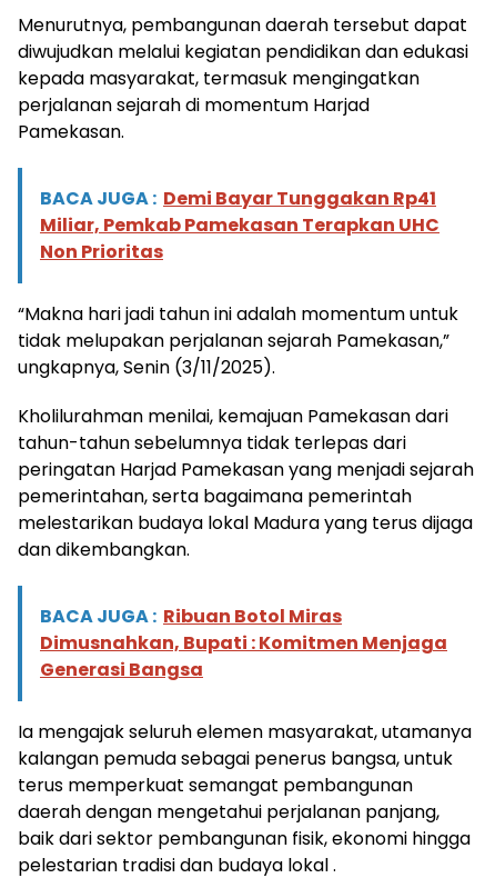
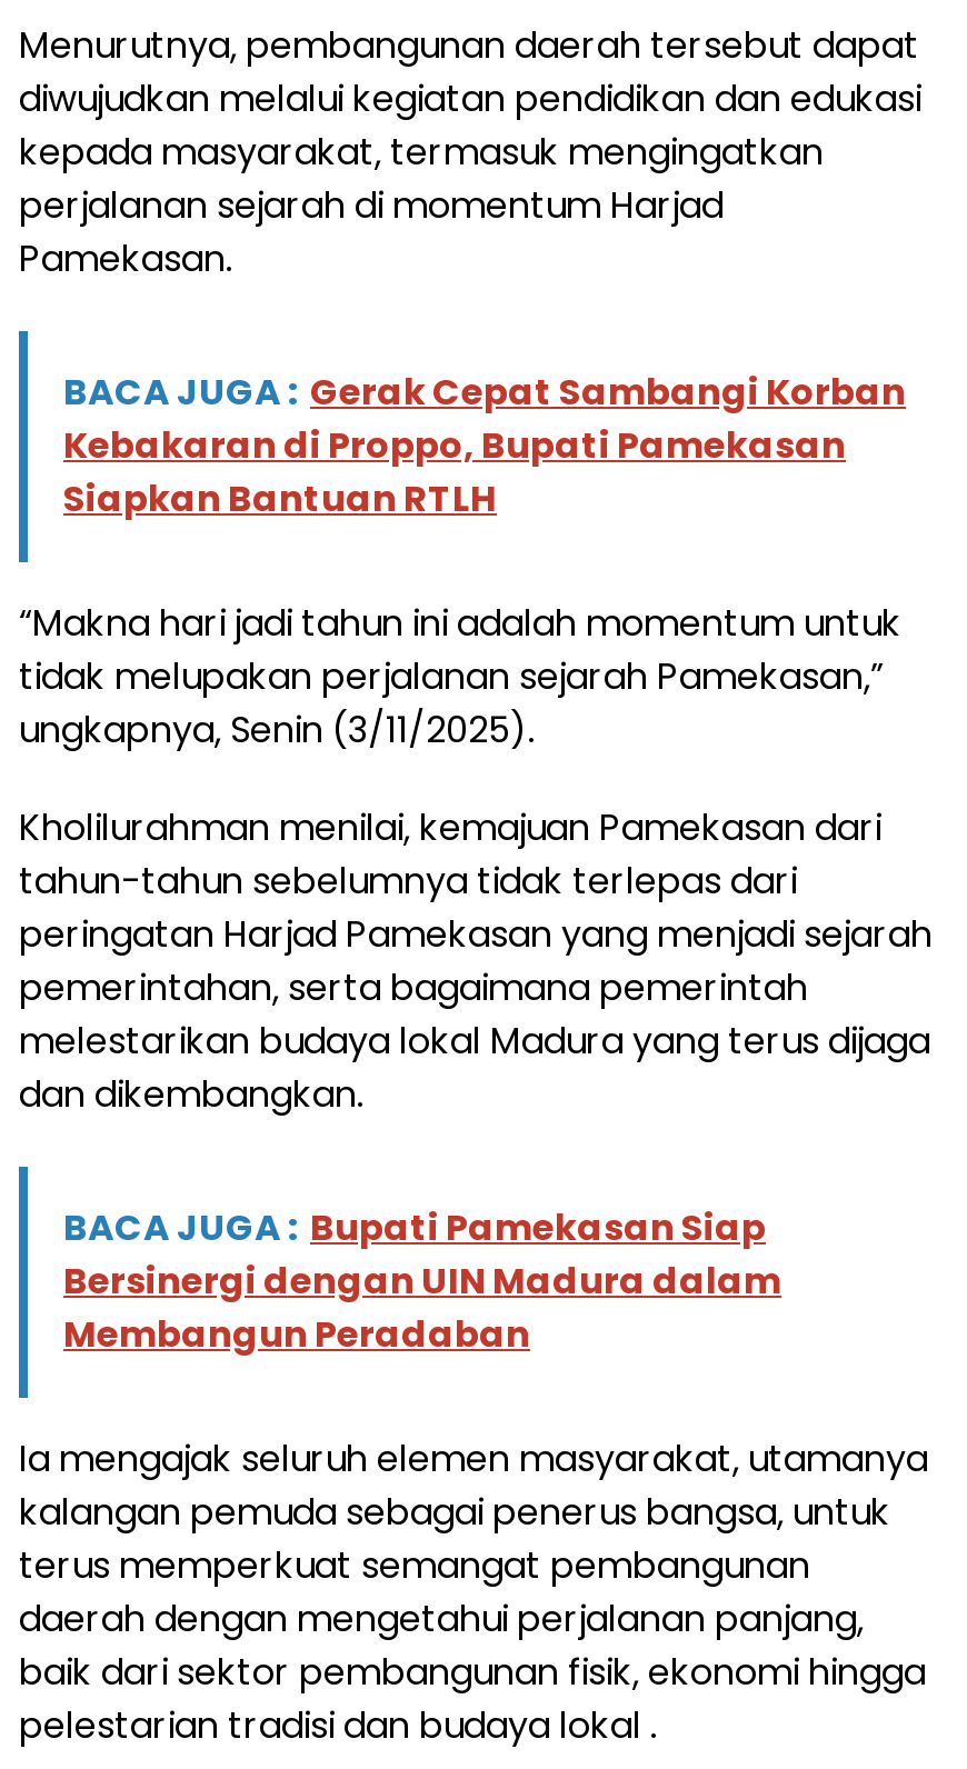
[40,185,440,264] BACA JUGA : Demi Bayar Tunggakan Rp41 | Miliar, Pemkab Pamekasan Terapkan UHC | Non Prioritas -> [63,366,906,524] BACA JUGA : Gerak Cepat Sambangi Korban | Kebakaran di Proppo, Bupati Pamekasan | Siapkan Bantuan RTLH
[40,603,447,682] BACA JUGA : Ribuan Botol Miras | Dimusnahkan, Bupati : Komitmen Menjaga | Generasi Bangsa -> [63,1202,781,1359] BACA JUGA : Bupati Pamekasan Siap | Bersinergi dengan UIN Madura dalam | Membangun Peradaban

